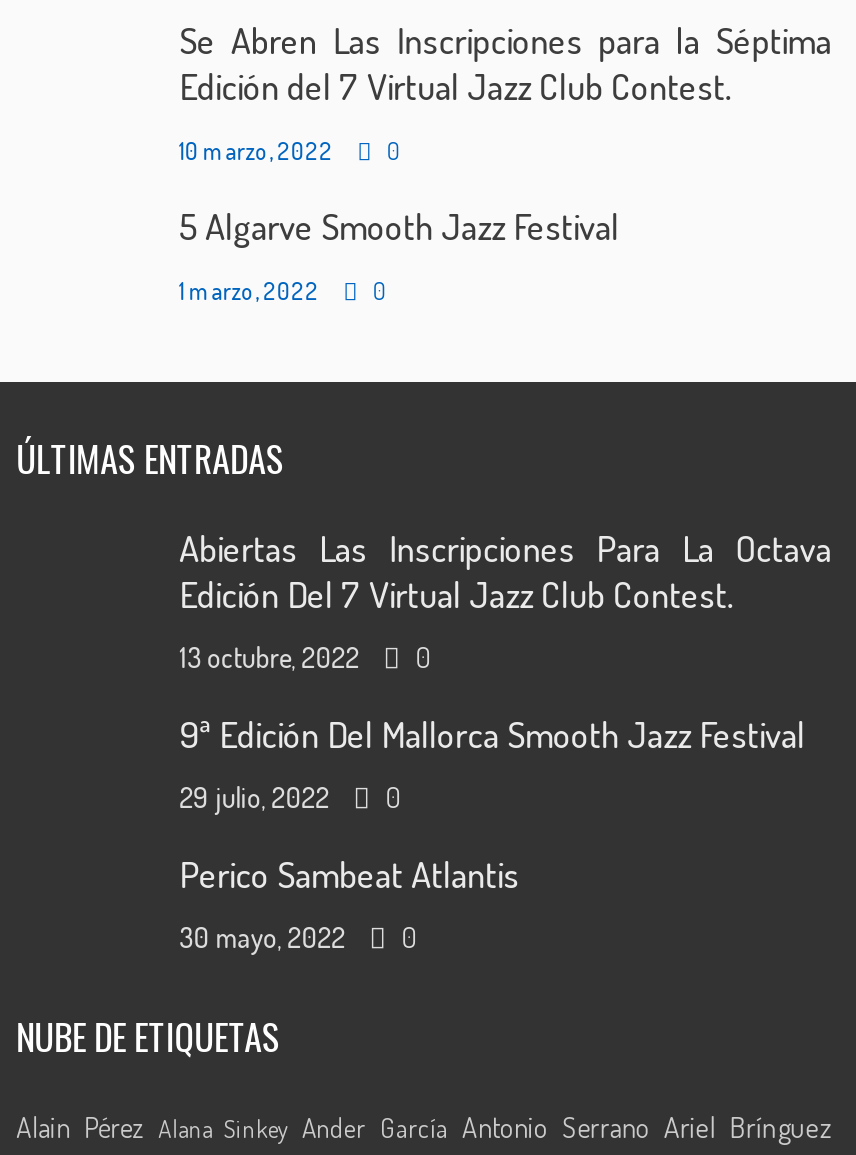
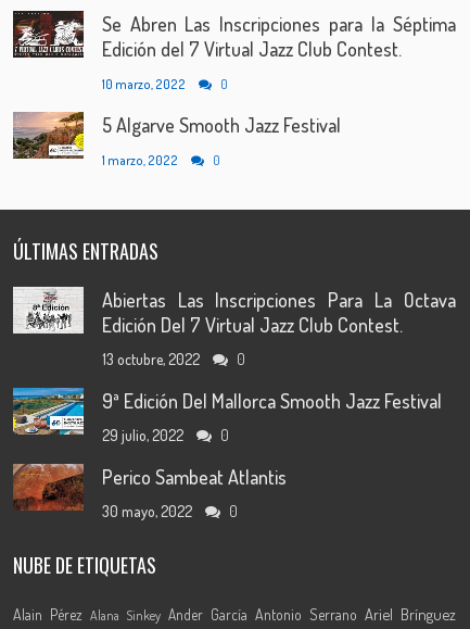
none -> [12,10,85,59] [image]
none -> [12,111,85,160] [image]
none -> [12,286,85,335] [image]
none -> [12,387,85,436] [image]
none -> [12,463,85,512] [image]

